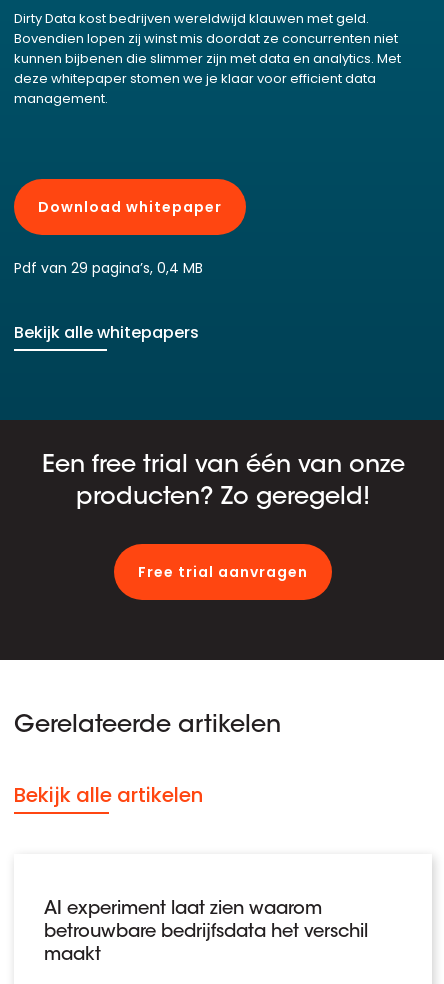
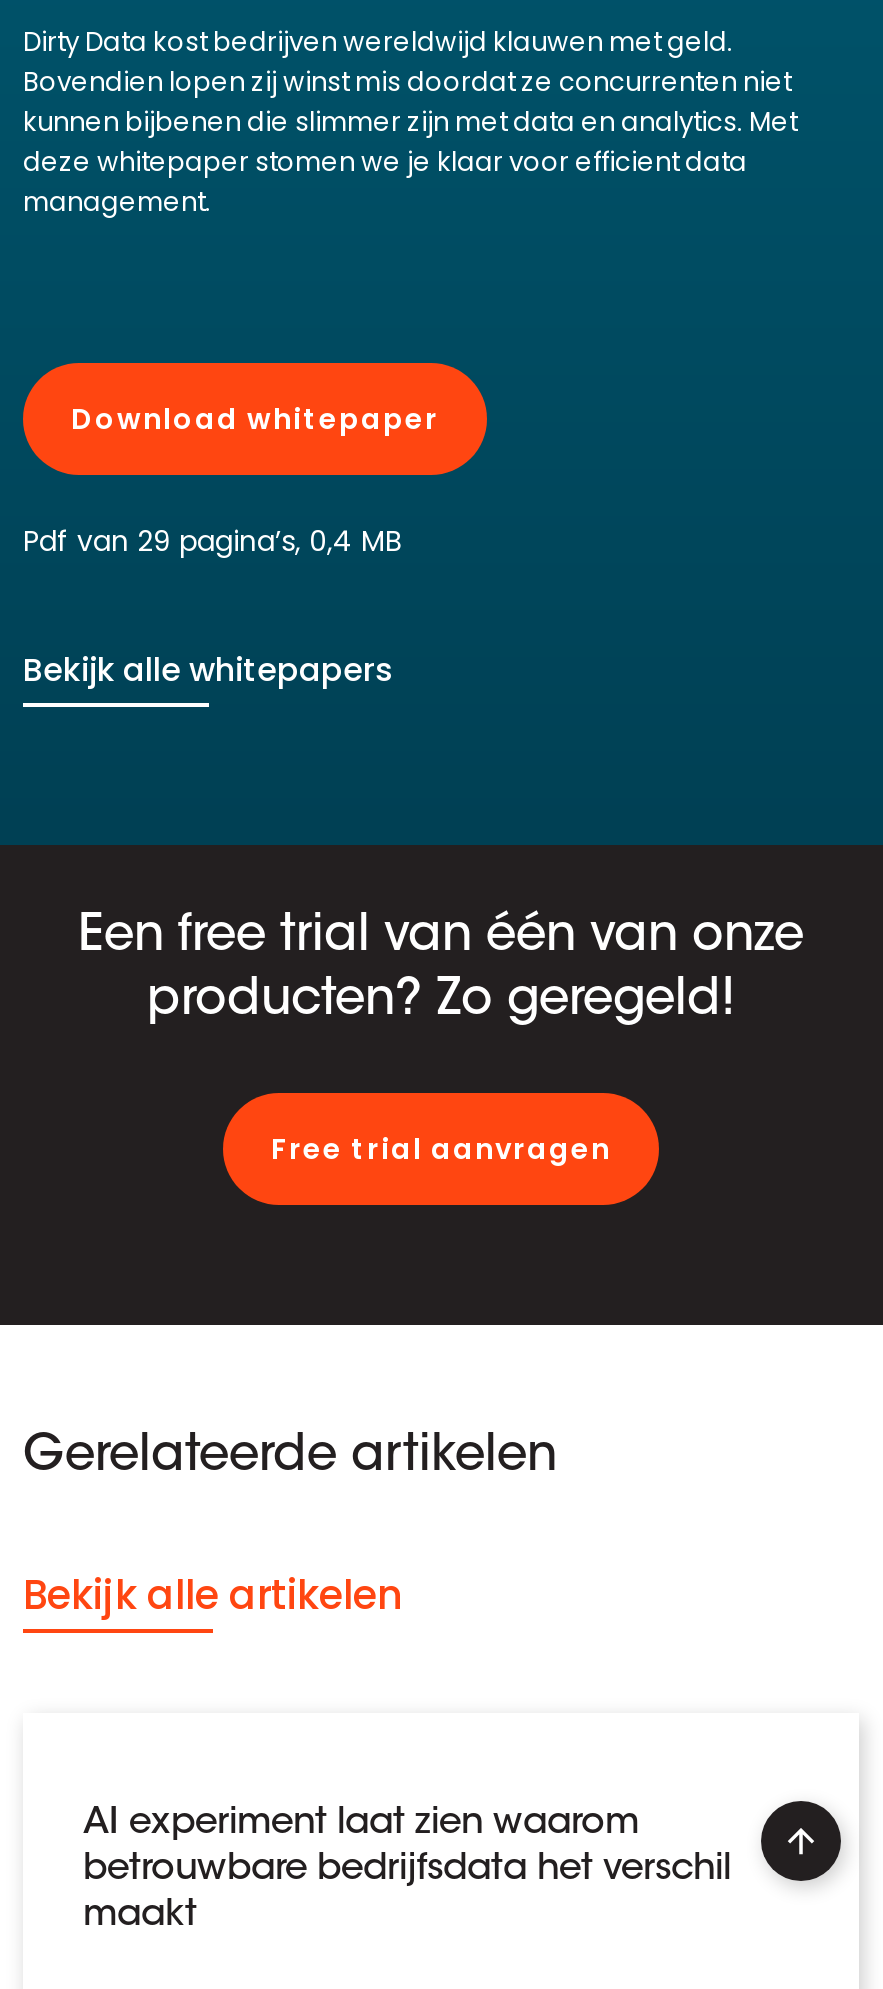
none -> [759,1799,845,1885] [image]

